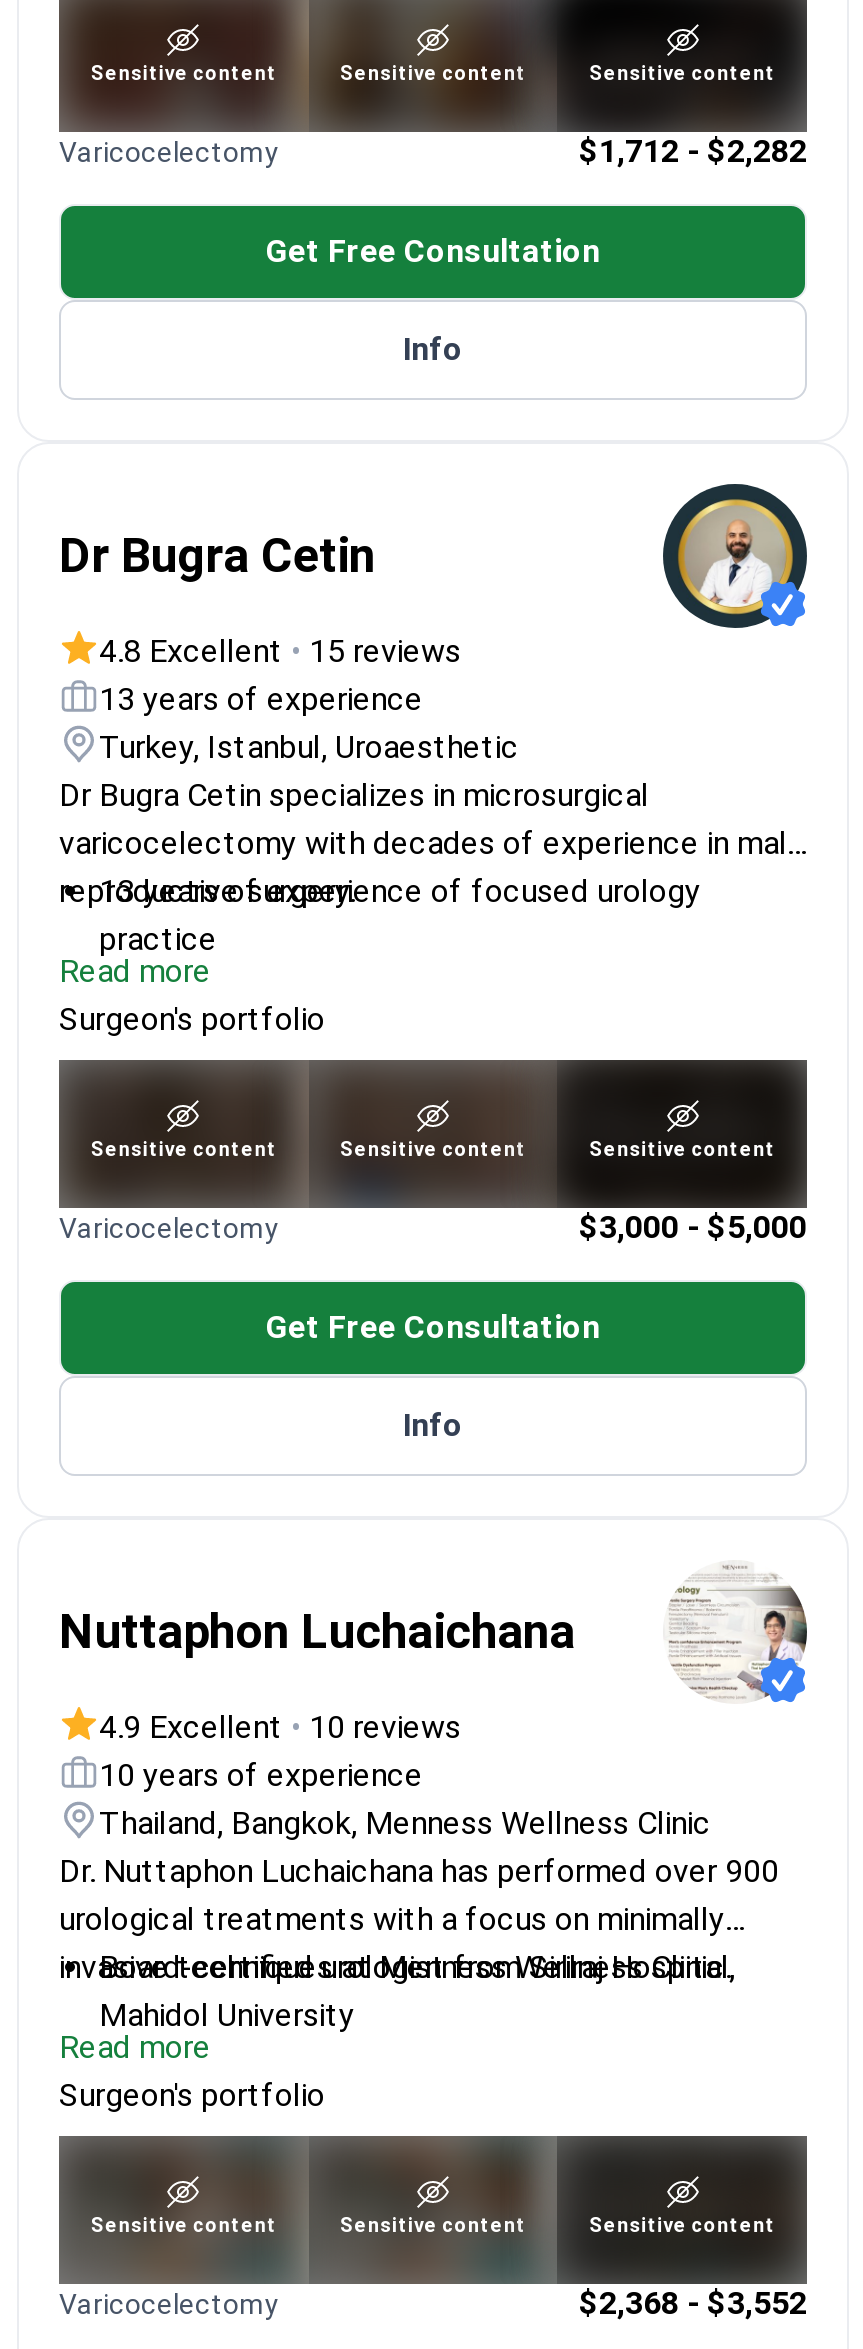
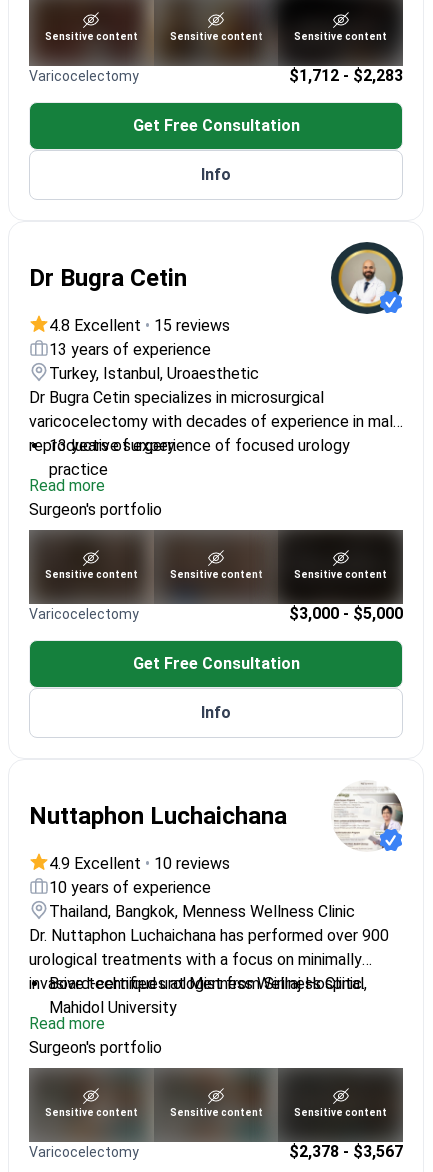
[579,132,807,170] $1,712 - $2,282 -> [289,66,403,85] $1,712 - $2,283
[579,2284,807,2322] $2,368 - $3,552 -> [289,1142,403,1161] $2,378 - $3,567

